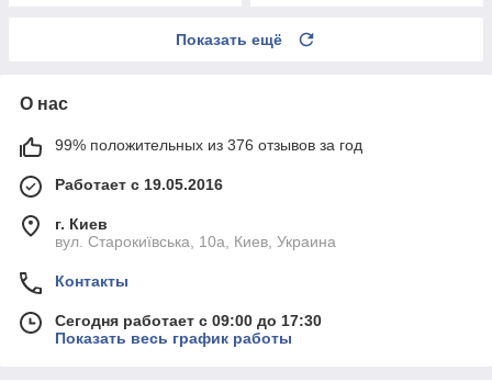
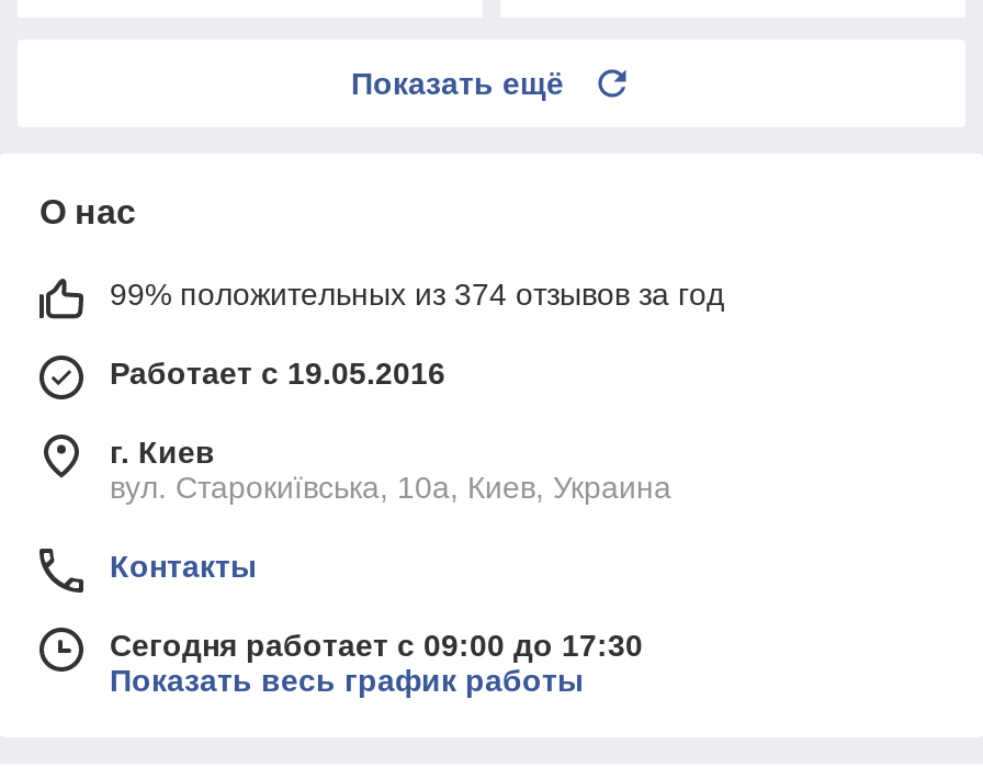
[55,136,362,153] 99% положительных из 376 отзывов за год -> [110,276,724,311] 99% положительных из 374 отзывов за год

